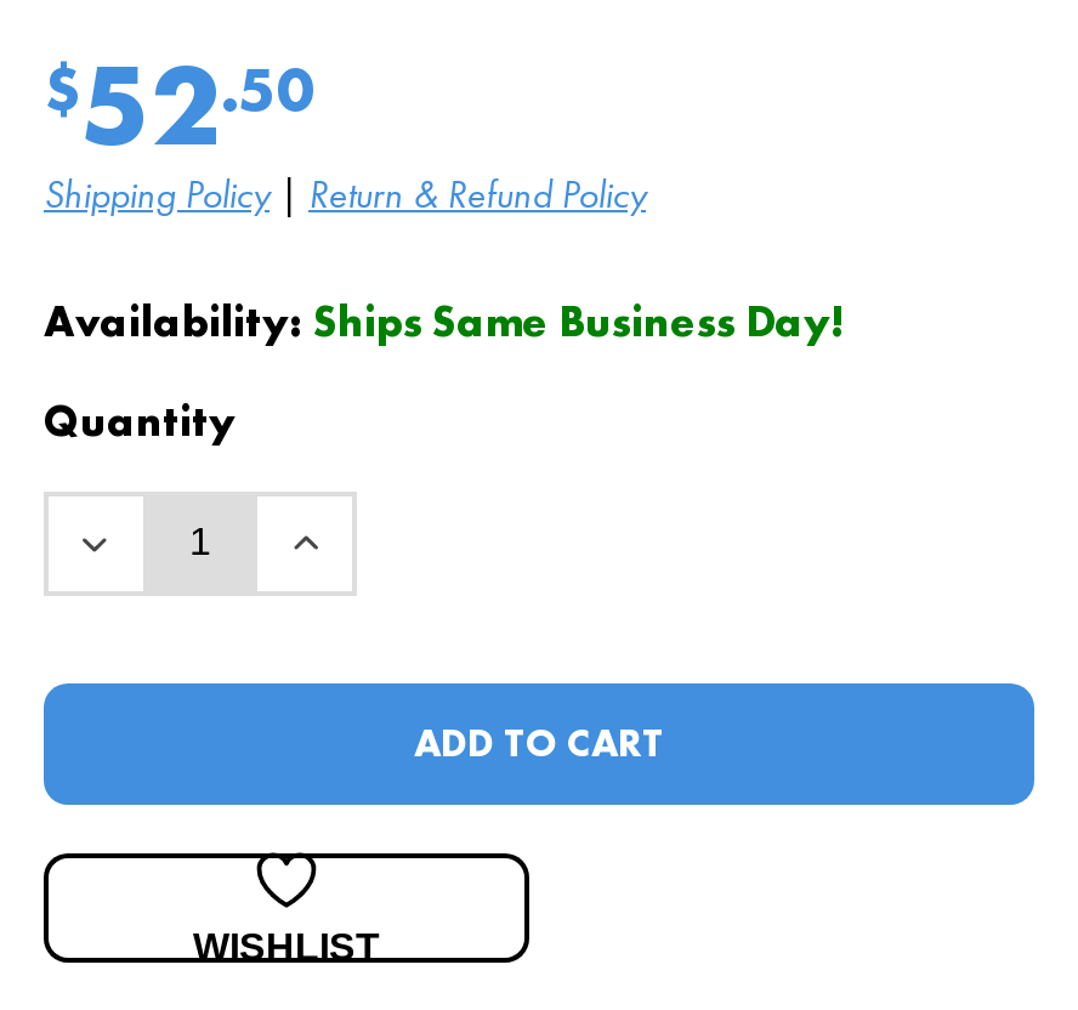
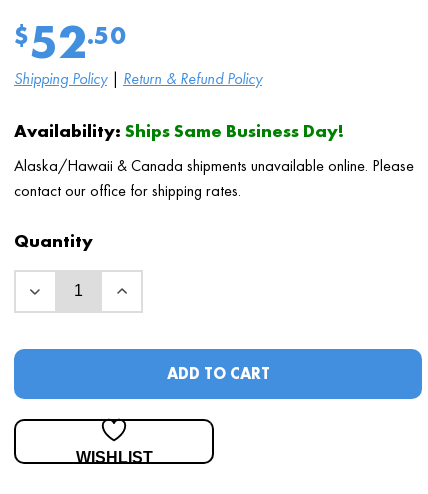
none -> [14,155,414,201] Alaska/Hawaii & Canada shipments unavailable online. Please | contact our office for shipping rates.

